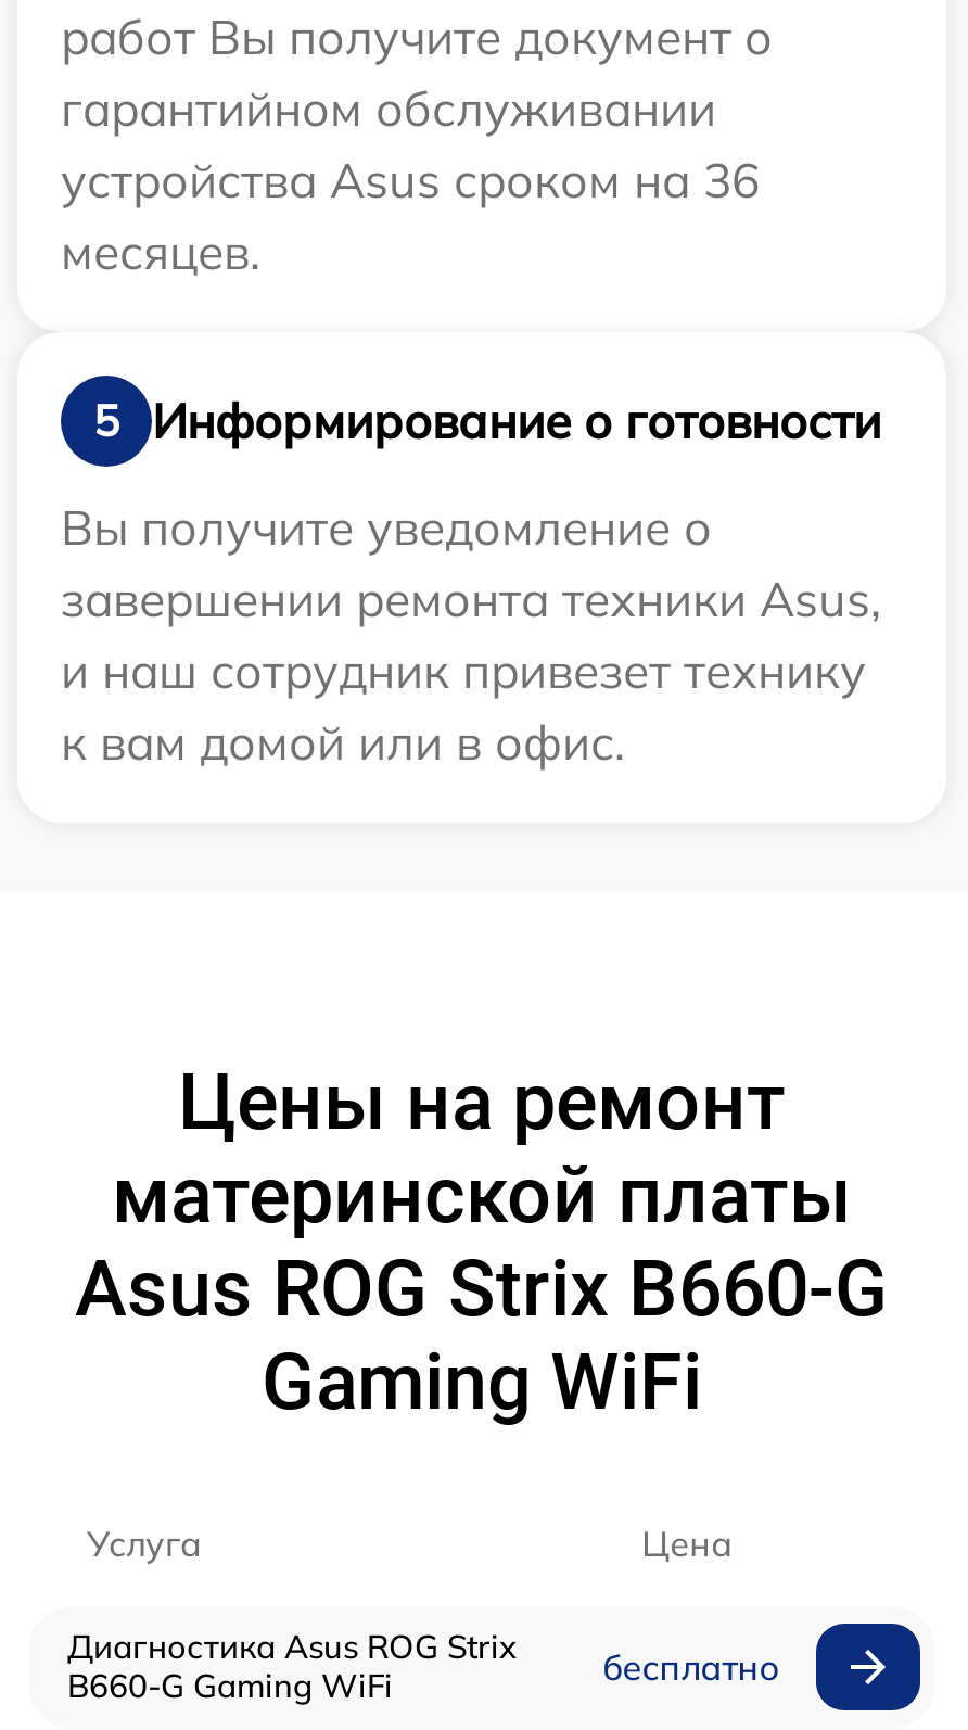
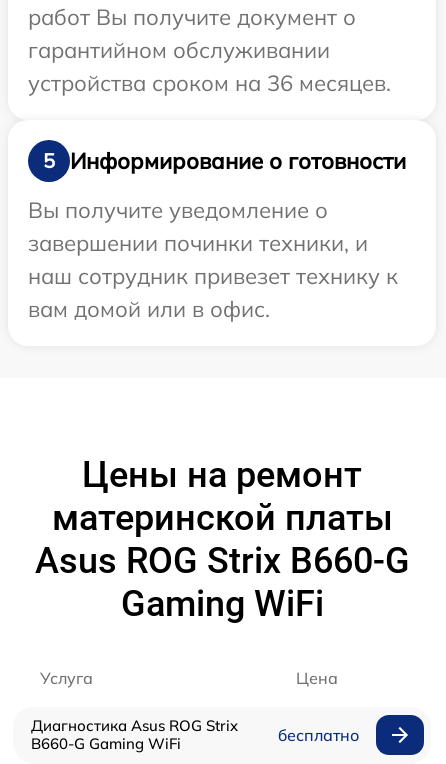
[61,151,760,283] устройства Asus сроком на 36 | месяцев. -> [28,69,391,97] устройства сроком на 36 месяцев.
[61,570,881,774] завершении ремонта техники Asus, | и наш сотрудник привезет технику | к вам домой или в офис. -> [28,229,398,323] завершении починки техники, и | наш сотрудник привезет технику к | вам домой или в офис.

